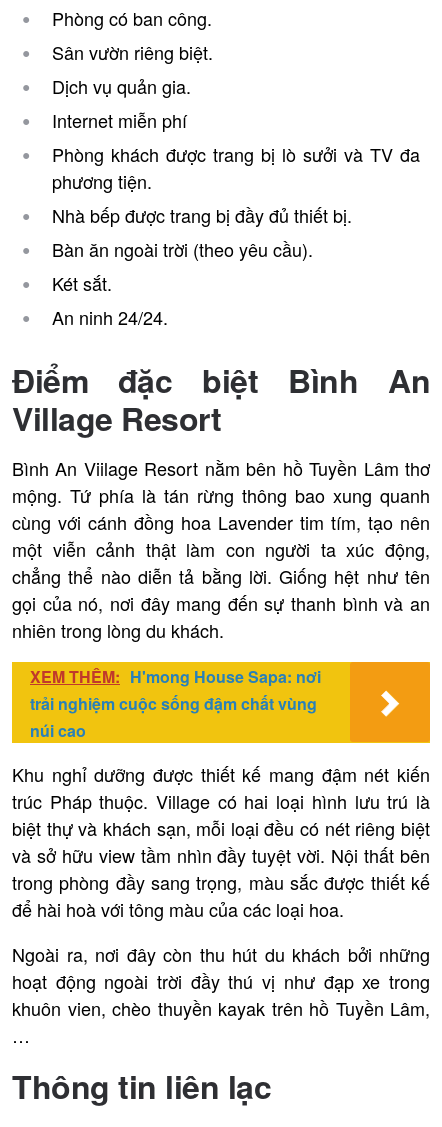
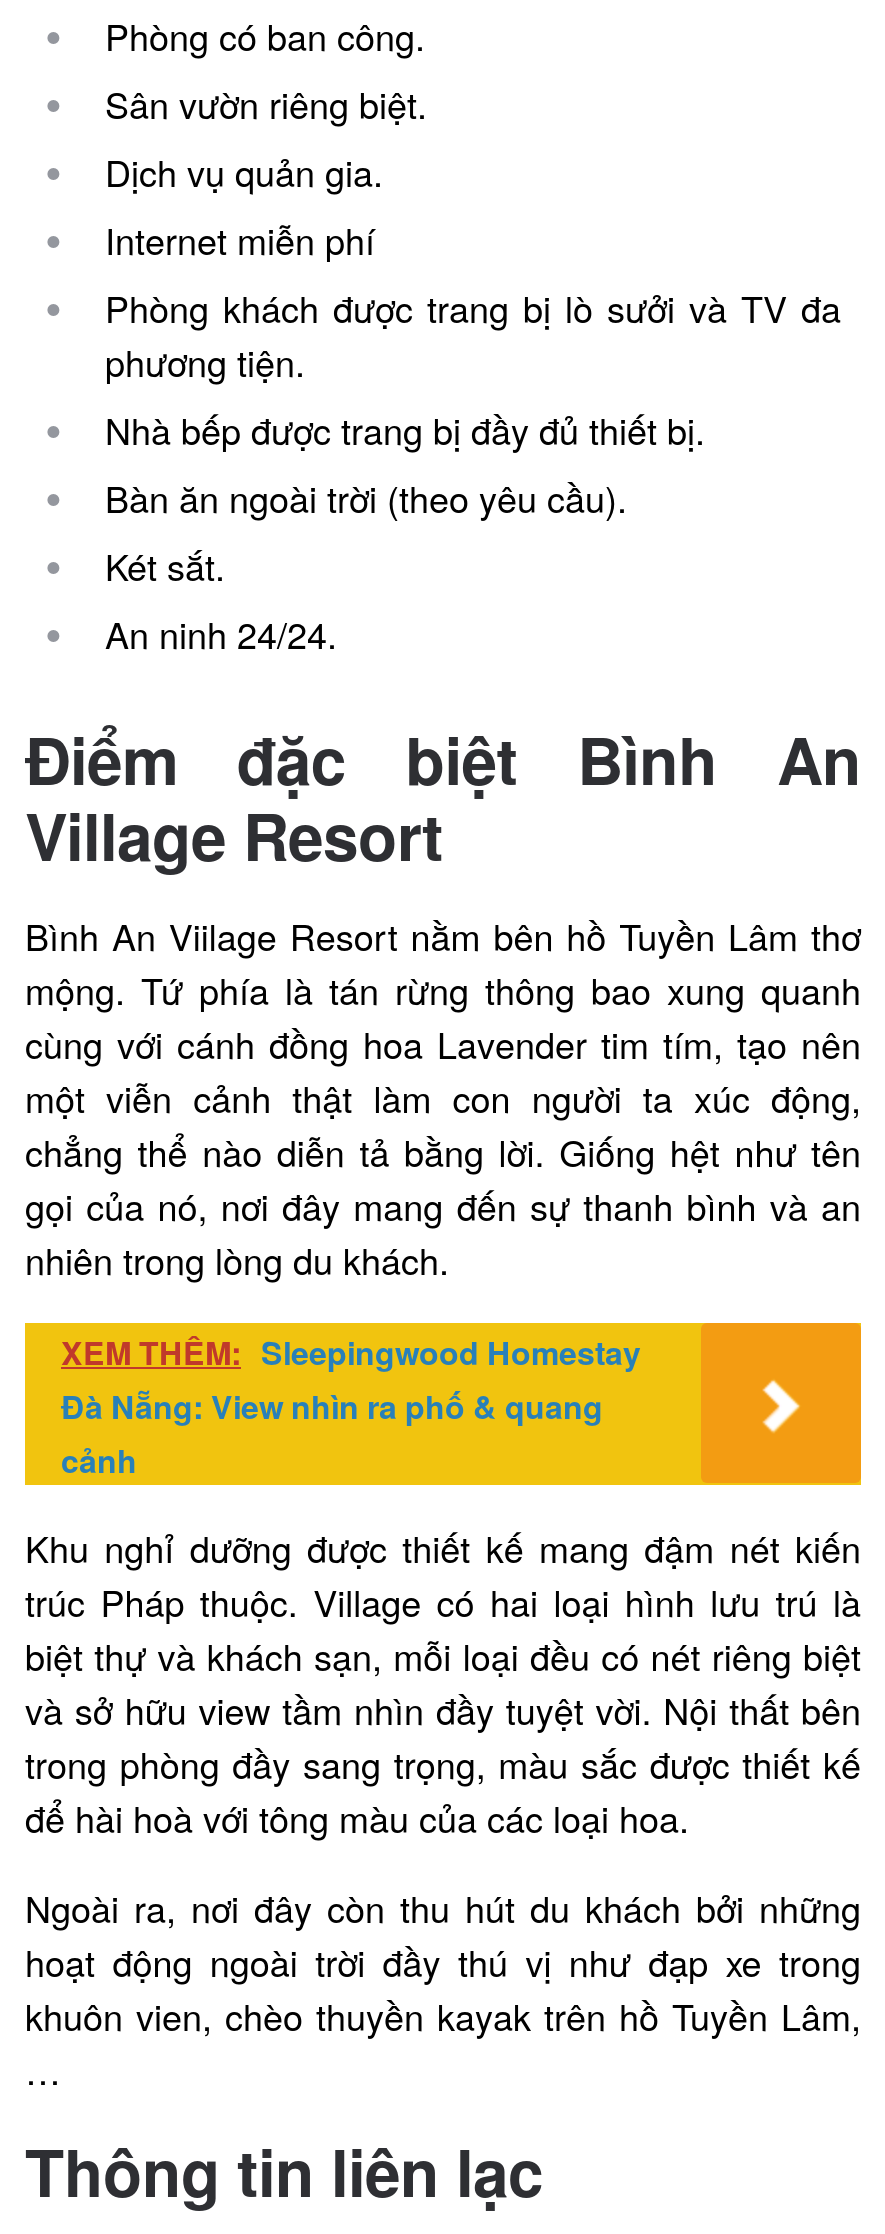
[30,665,321,742] XEM THÊM: H'mong House Sapa: nơi | trải nghiệm cuộc sống đậm chất vùng | núi cao -> [61,1329,641,1483] XEM THÊM: Sleepingwood Homestay | Đà Nẵng: View nhìn ra phố & quang | cảnh

